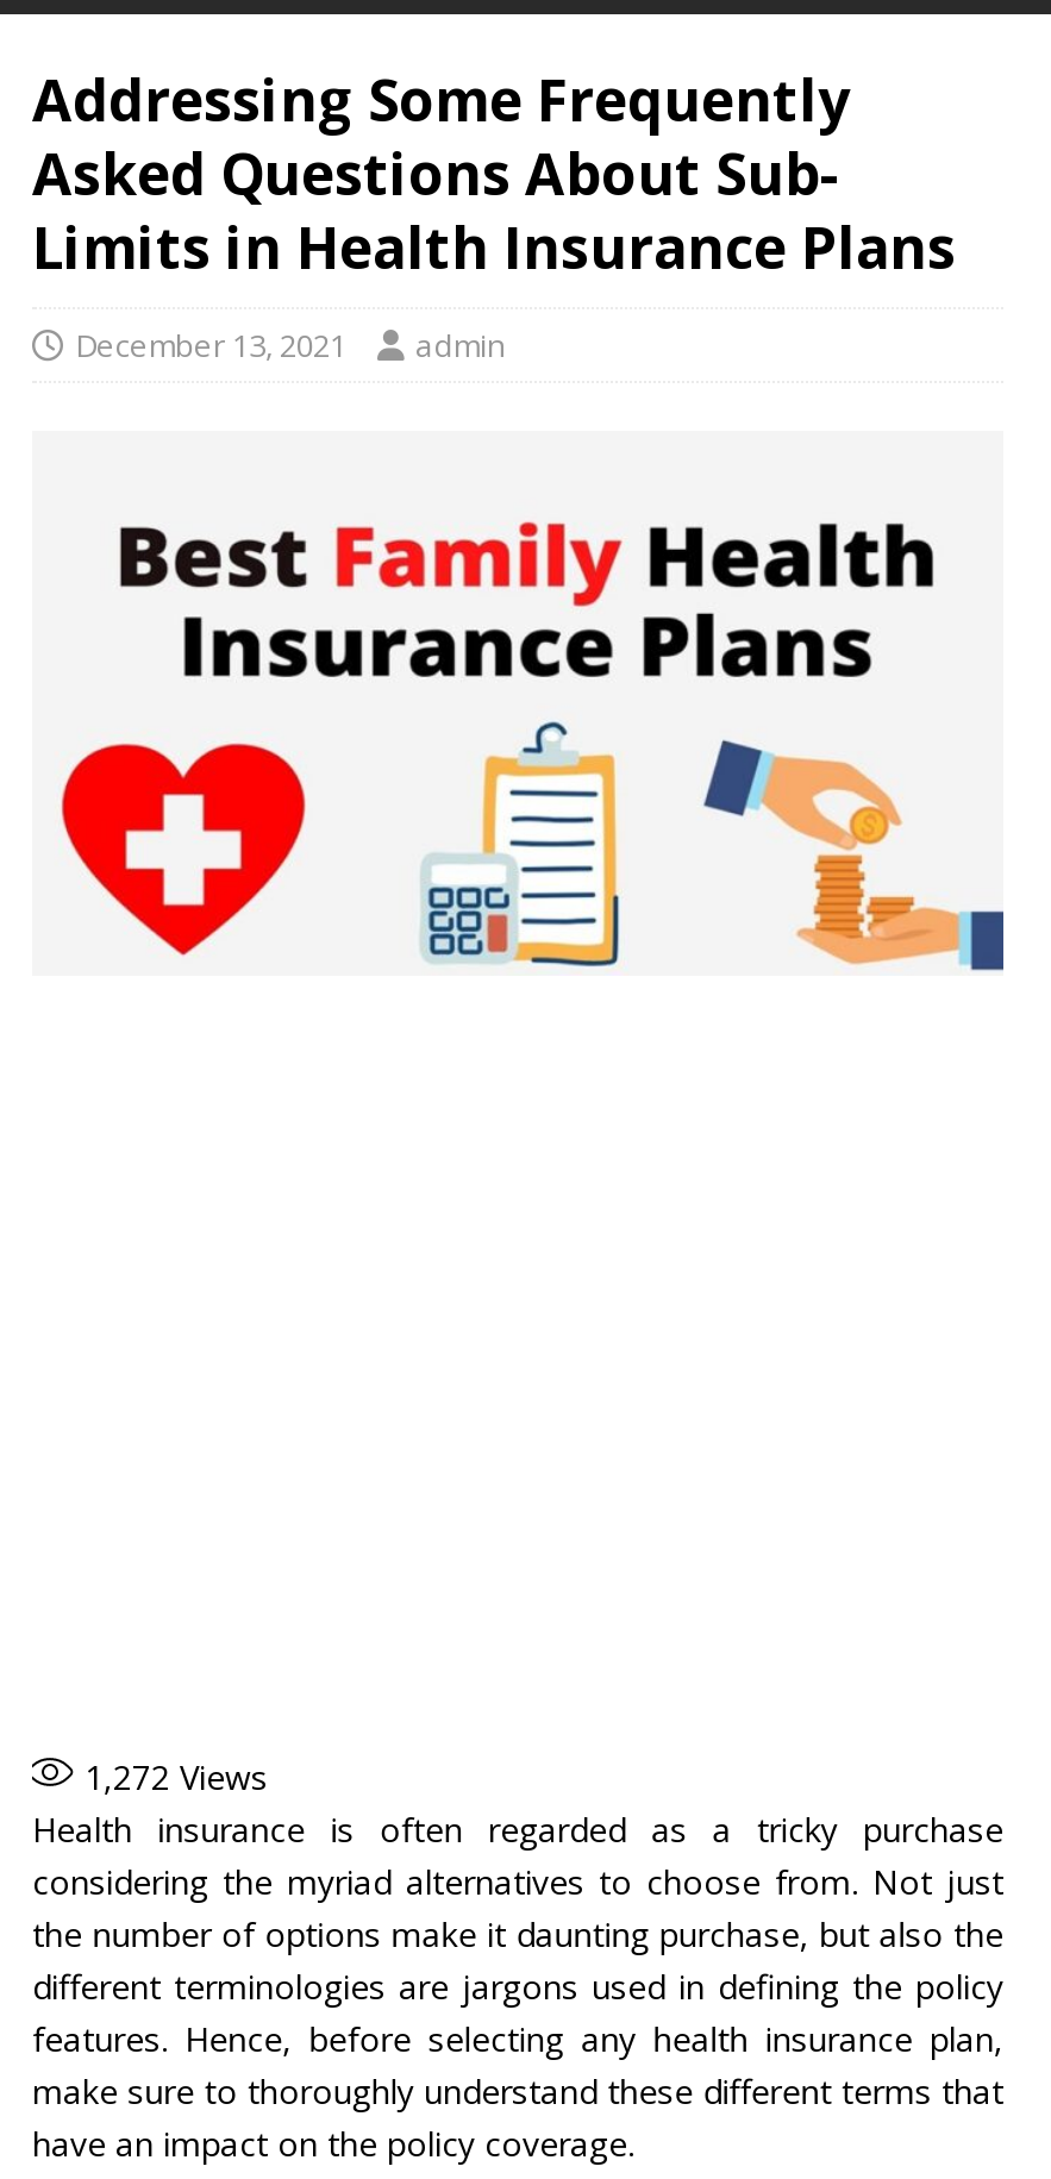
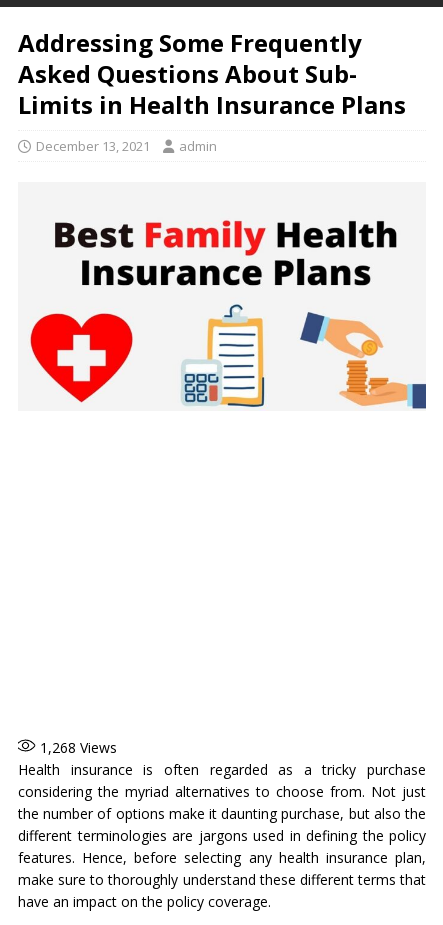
[85,1755,268,1800] 1,272 Views -> [40,738,117,757] 1,268 Views

